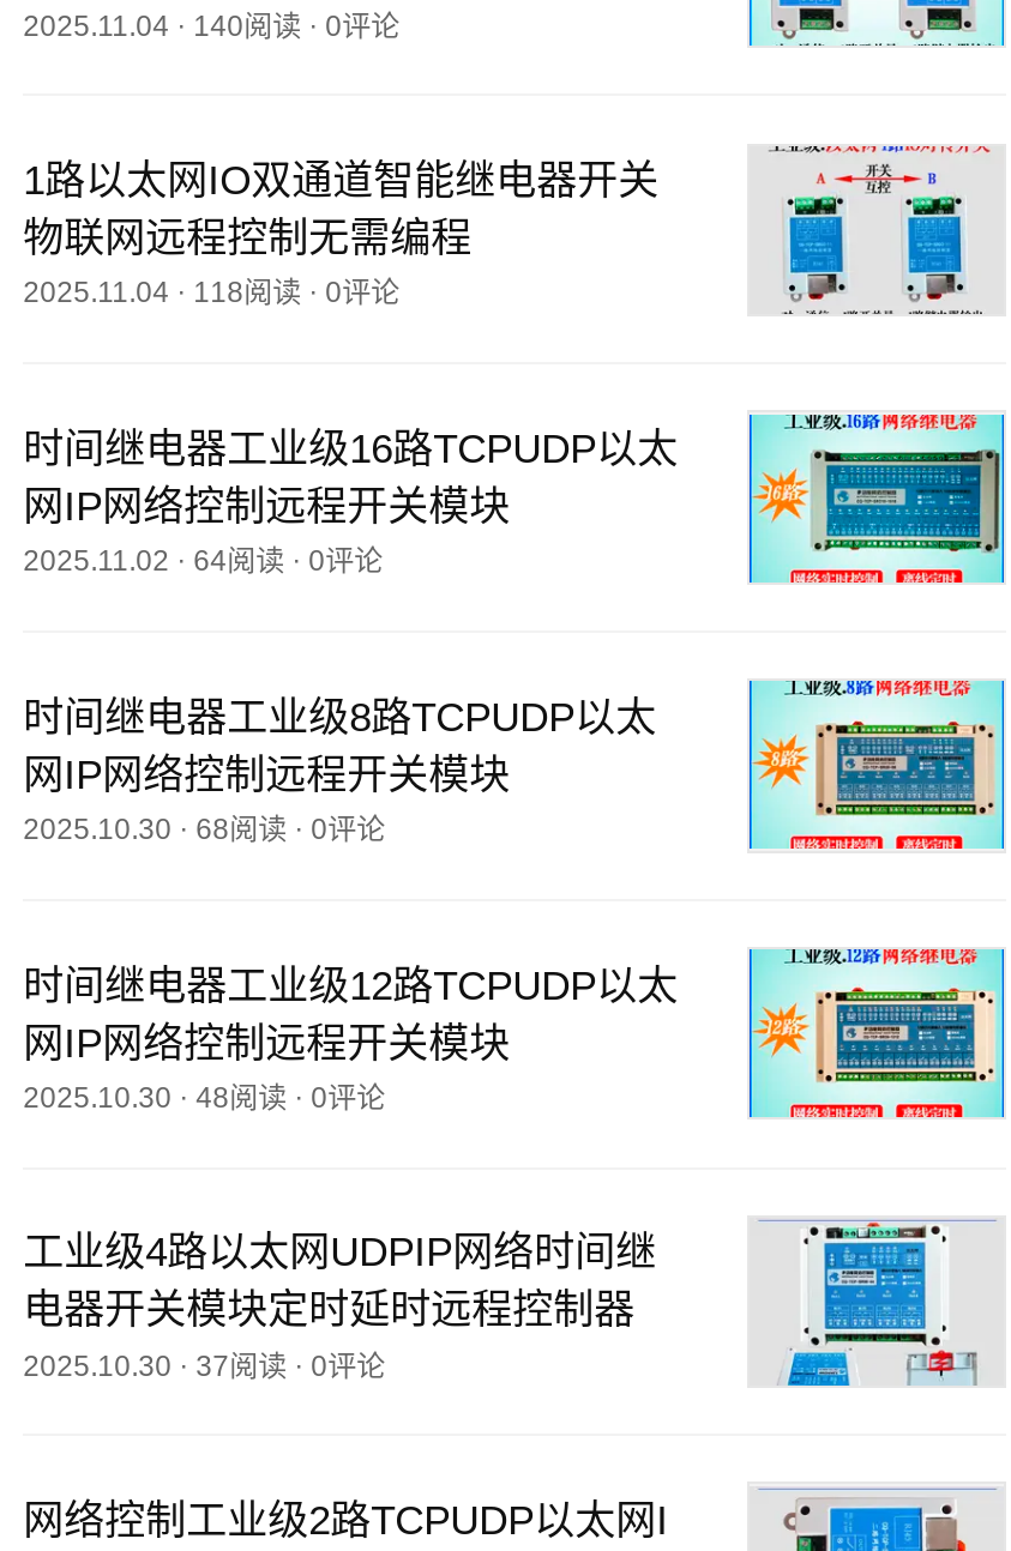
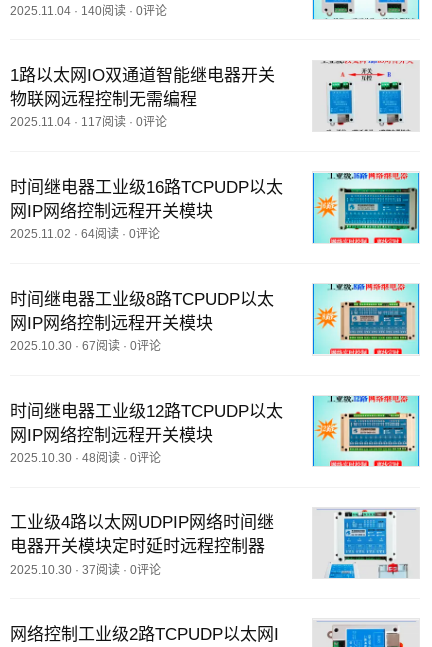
[23,277,400,310] 2025.11.04 · 118阅读· 0评论 -> [10,115,167,129] 2025.11.04 · 117阅读· 0评论
[23,813,385,846] 2025.10.30 · 68阅读· 0评论 -> [10,339,161,353] 2025.10.30 · 67阅读· 0评论

